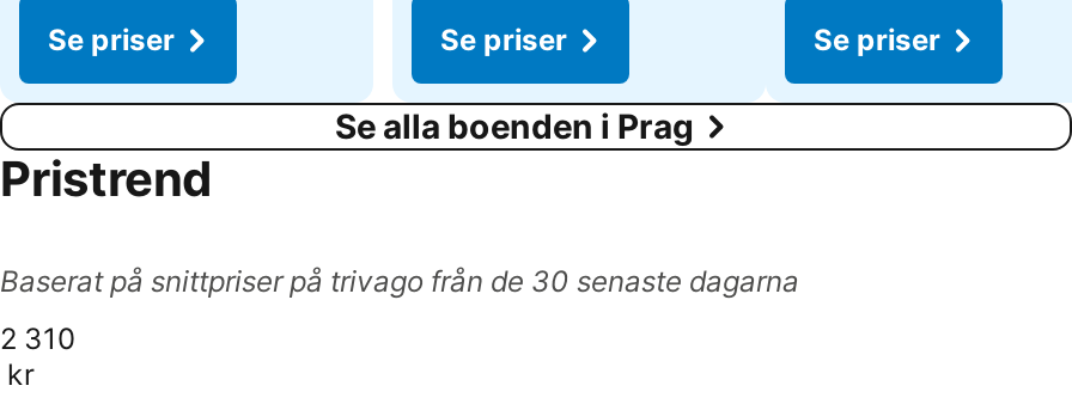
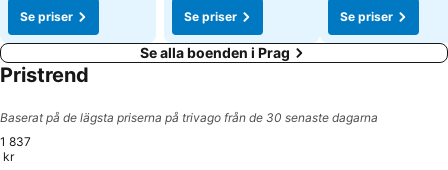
[0,263,799,299] Baserat på snittpriser på trivago från de 30 senaste dagarna -> [0,110,378,125] Baserat på de lägsta priserna på trivago från de 30 senaste dagarna
[0,320,77,356] 2 310 -> [0,134,31,149] 1 837

